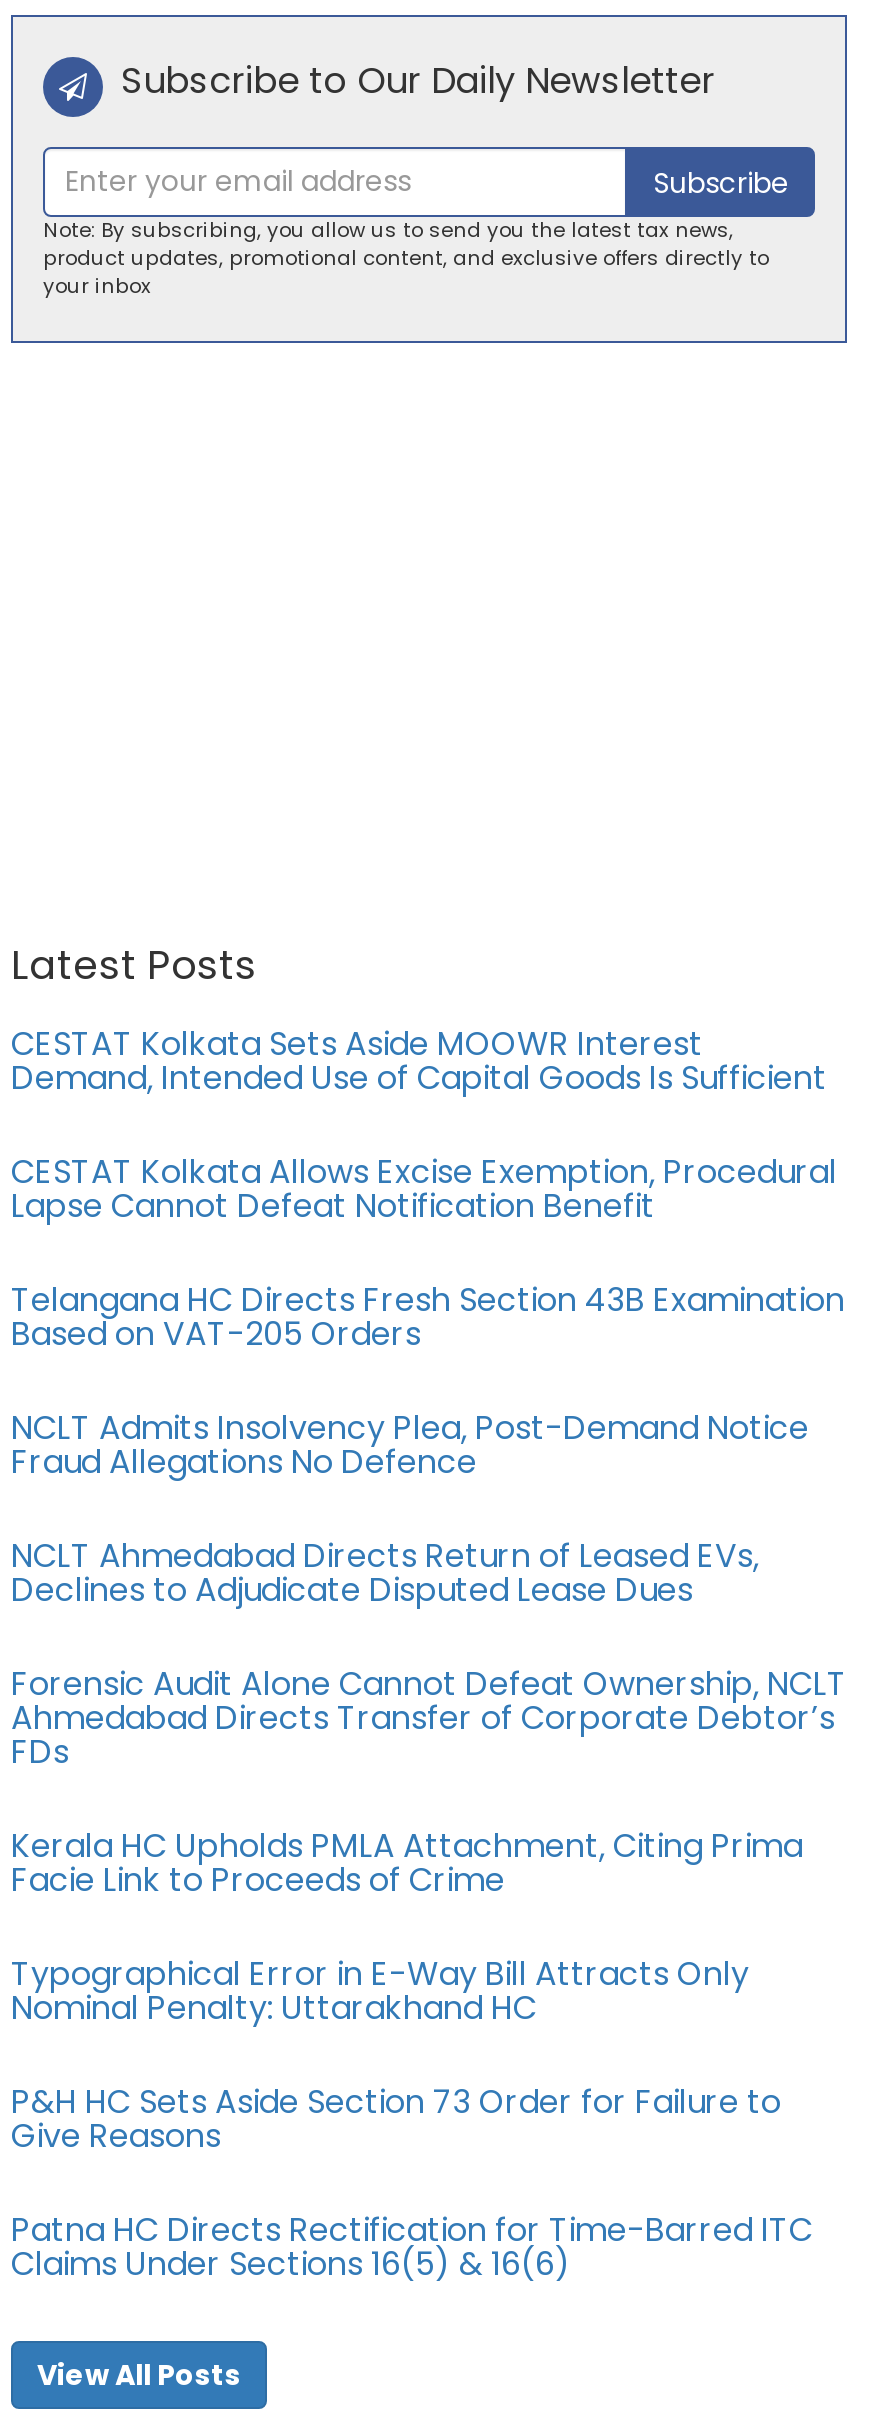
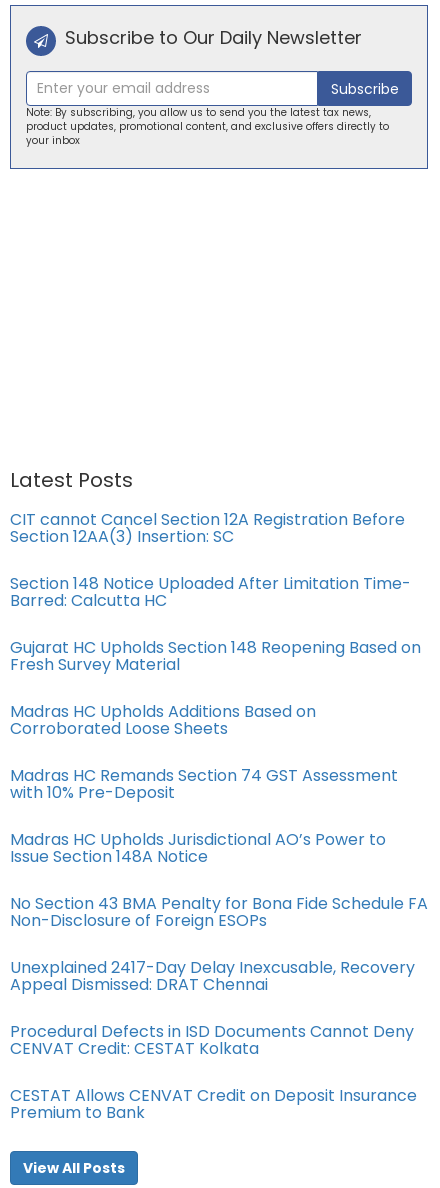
[11,1021,827,1101] CESTAT Kolkata Sets Aside MOOWR Interest | Demand, Intended Use of Capital Goods Is Sufficient -> [10,508,405,548] CIT cannot Cancel Section 12A Registration Before | Section 12AA(3) Insertion: SC
[11,1149,837,1229] CESTAT Kolkata Allows Excise Exemption, Procedural | Lapse Cannot Defeat Notification Benefit -> [10,572,411,612] Section 148 Notice Uploaded After Limitation Time- | Barred: Calcutta HC
[11,1277,845,1357] Telangana HC Directs Fresh Section 43B Examination | Based on VAT-205 Orders -> [10,636,421,676] Gujarat HC Upholds Section 148 Reopening Based on | Fresh Survey Material
[11,1405,809,1485] NCLT Admits Insolvency Plea, Post-Demand Notice | Fraud Allegations No Defence -> [10,700,316,740] Madras HC Upholds Additions Based on | Corroborated Loose Sheets
[11,1533,759,1613] NCLT Ahmedabad Directs Return of Leased EVs, | Declines to Adjudicate Disputed Lease Dues -> [10,764,398,804] Madras HC Remands Section 74 GST Assessment | with 10% Pre-Deposit
[11,1661,847,1775] Forensic Audit Alone Cannot Defeat Ownership, NCLT | Ahmedabad Directs Transfer of Corporate Debtor’s | FDs -> [10,828,386,868] Madras HC Upholds Jurisdictional AO’s Power to | Issue Section 148A Notice
[11,1823,803,1903] Kerala HC Upholds PMLA Attachment, Citing Prima | Facie Link to Proceeds of Crime -> [10,892,428,932] No Section 43 BMA Penalty for Bona Fide Schedule FA | Non-Disclosure of Foreign ESOPs
[11,1951,749,2031] Typographical Error in E-Way Bill Attracts Only | Nominal Penalty: Uttarakhand HC -> [10,956,415,996] Unexplained 2417-Day Delay Inexcusable, Recovery | Appeal Dismissed: DRAT Chennai
[11,2079,781,2159] P&H HC Sets Aside Section 73 Order for Failure to | Give Reasons -> [10,1020,414,1060] Procedural Defects in ISD Documents Cannot Deny | CENVAT Credit: CESTAT Kolkata
[11,2207,813,2287] Patna HC Directs Rectification for Time-Barred ITC | Claims Under Sections 16(5) & 16(6) -> [10,1084,417,1124] CESTAT Allows CENVAT Credit on Deposit Insurance | Premium to Bank

